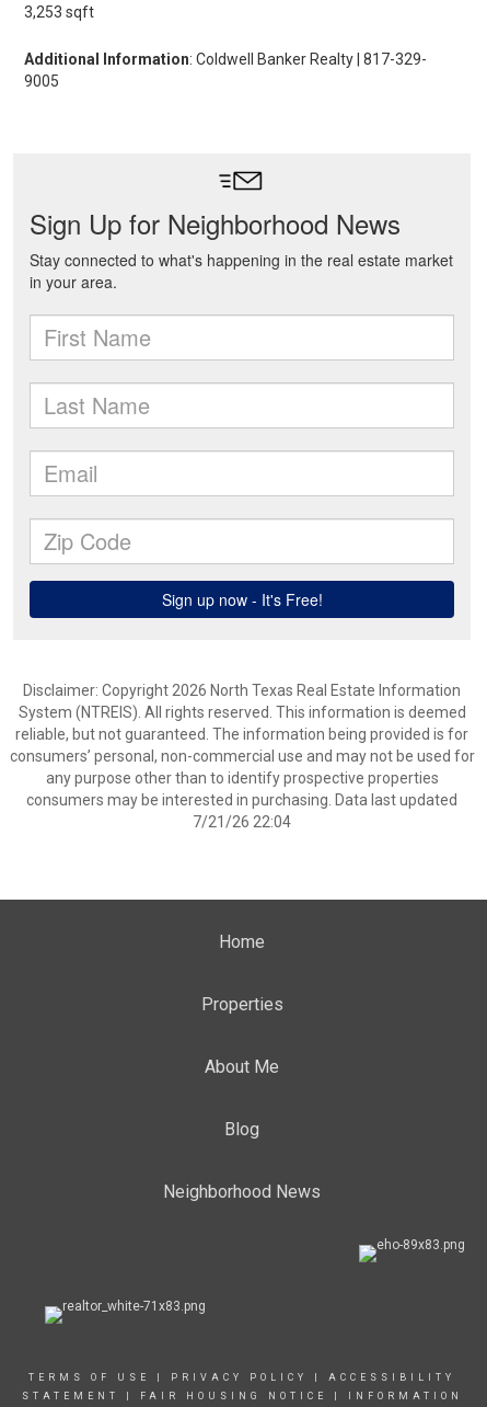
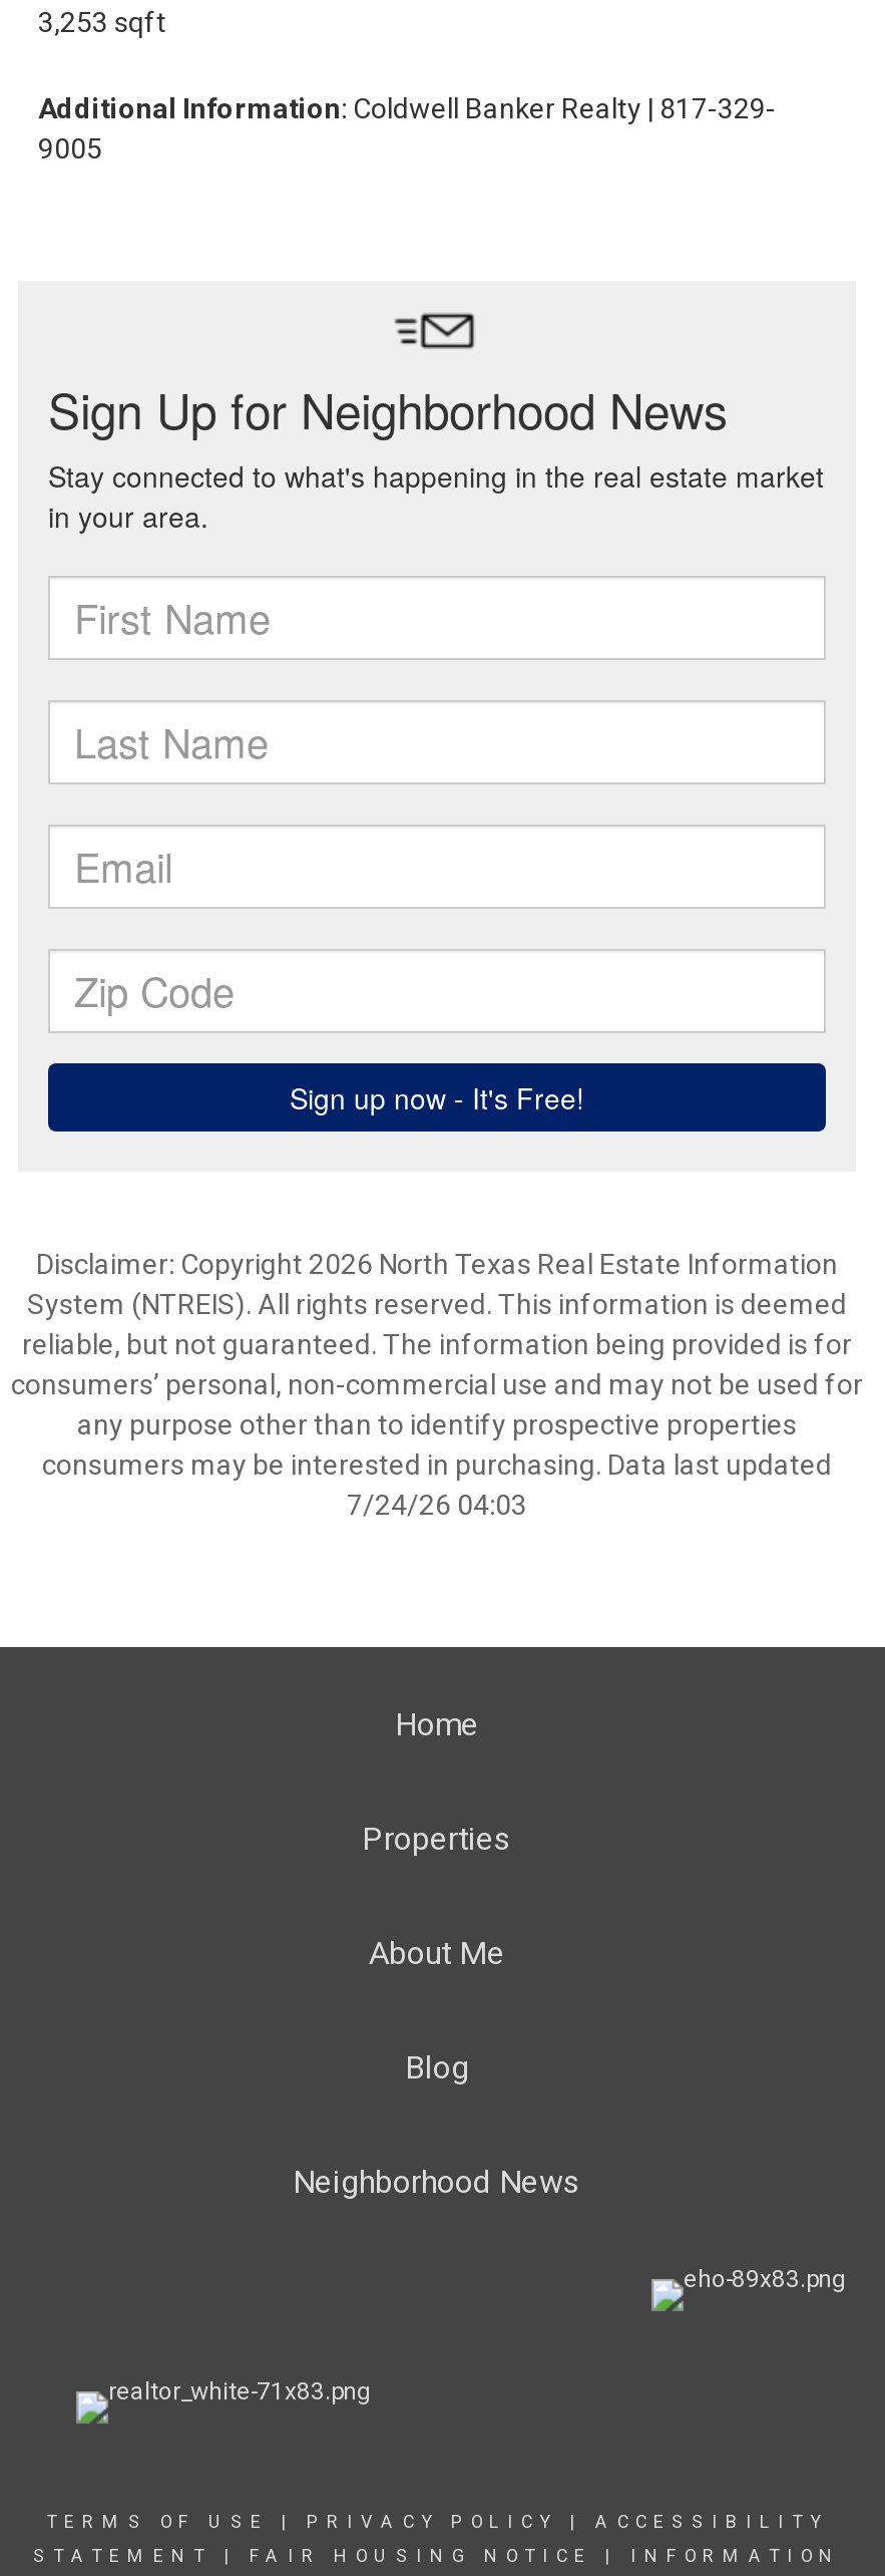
[193,813,291,831] 7/21/26 22:04 -> [347,1489,527,1521] 7/24/26 04:03

